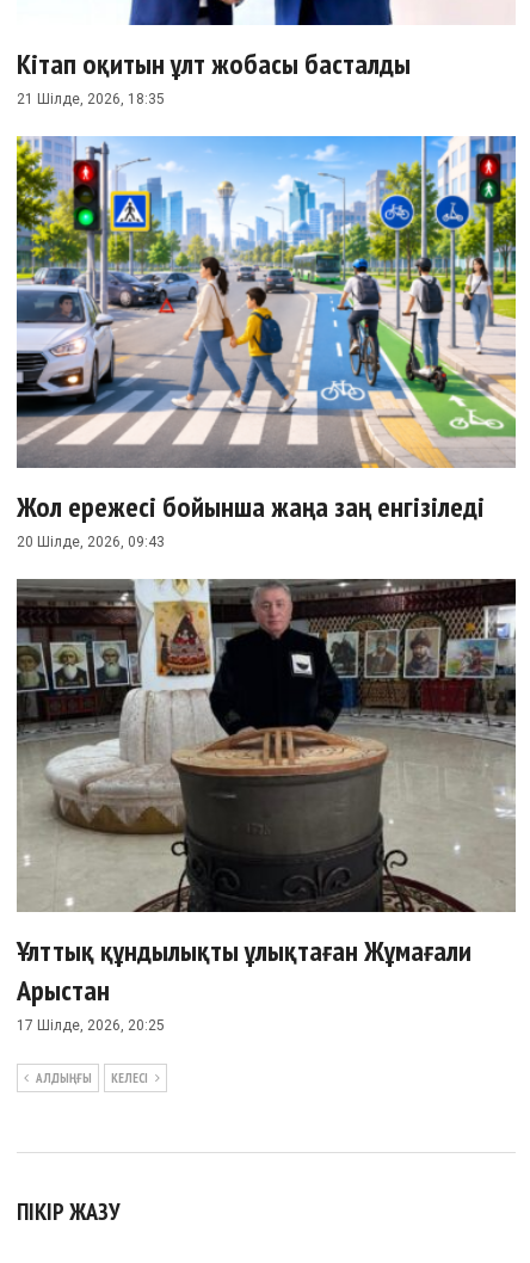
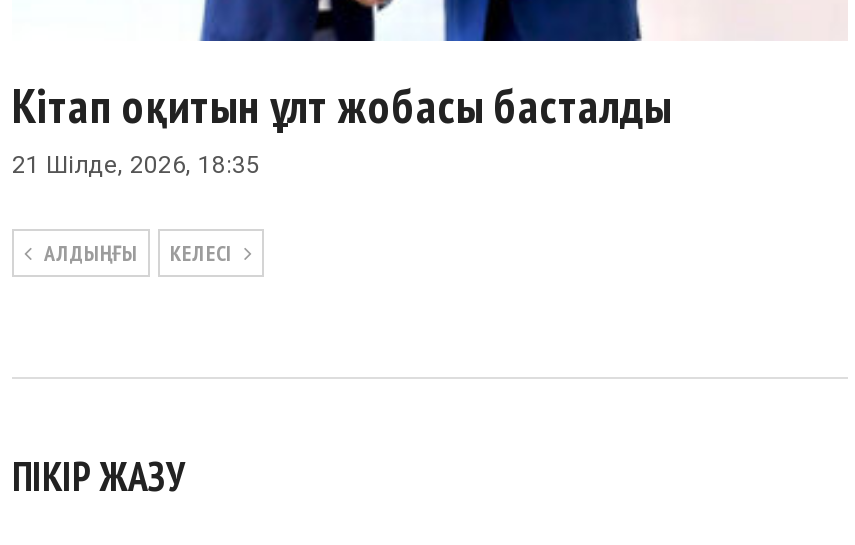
[16,135,517,551] [image] | Жол ережесі бойынша жаңа заң енгізіледі | 20 Шілде, 2026, 09:43 -> none
[16,578,517,1034] [image] | Ұлттық құндылықты ұлықтаған Жұмағали | Арыстан | 17 Шілде, 2026, 20:25 -> none

